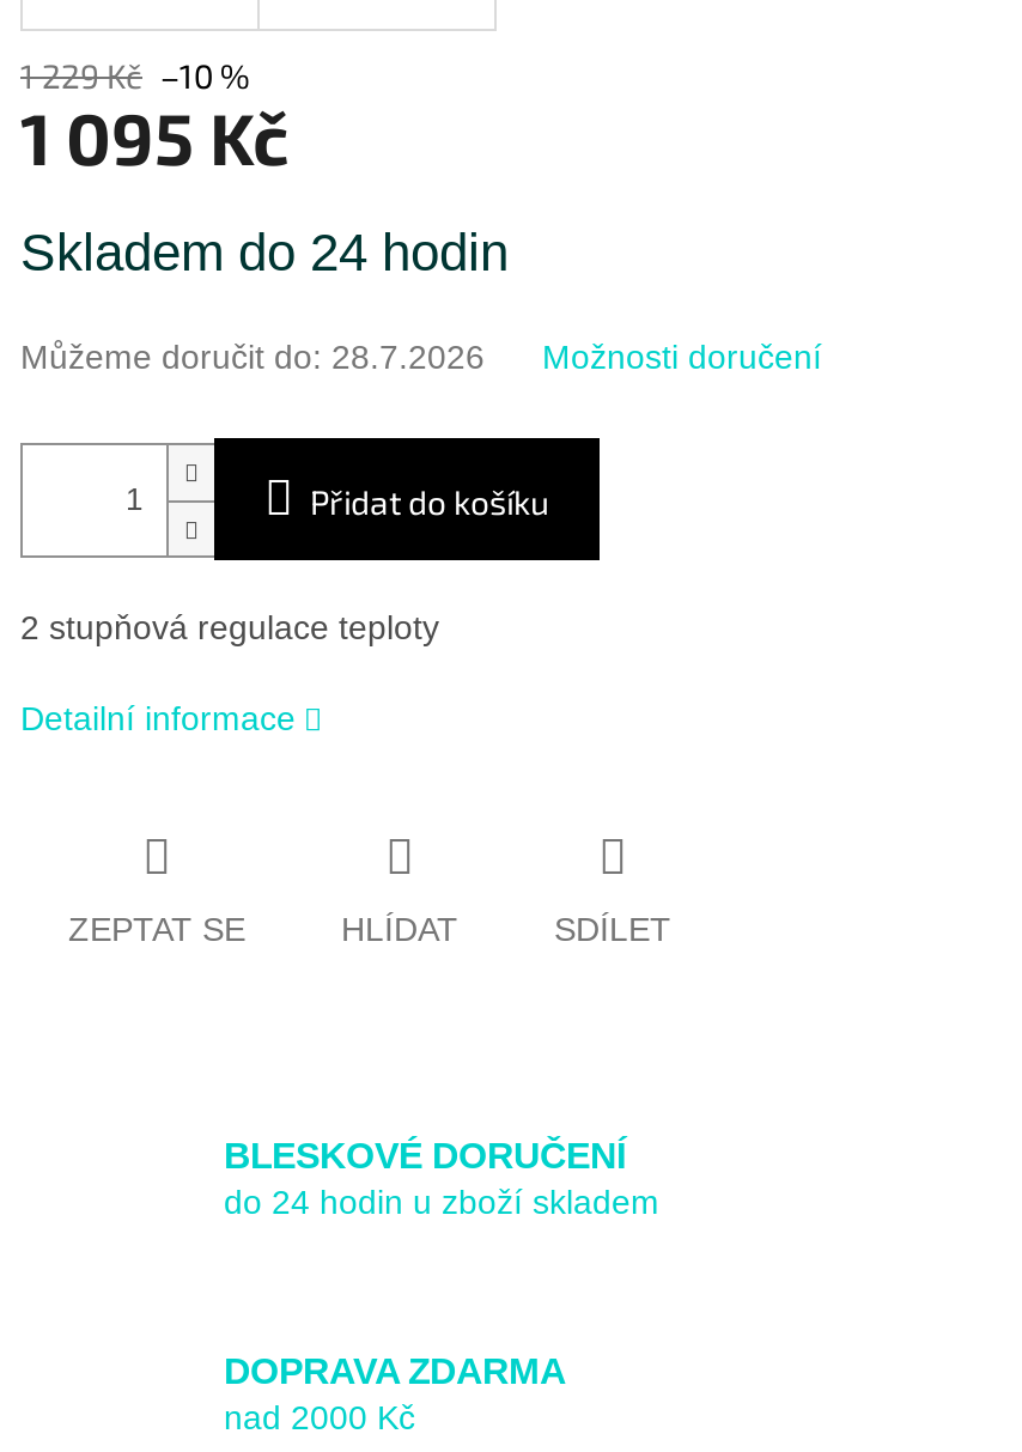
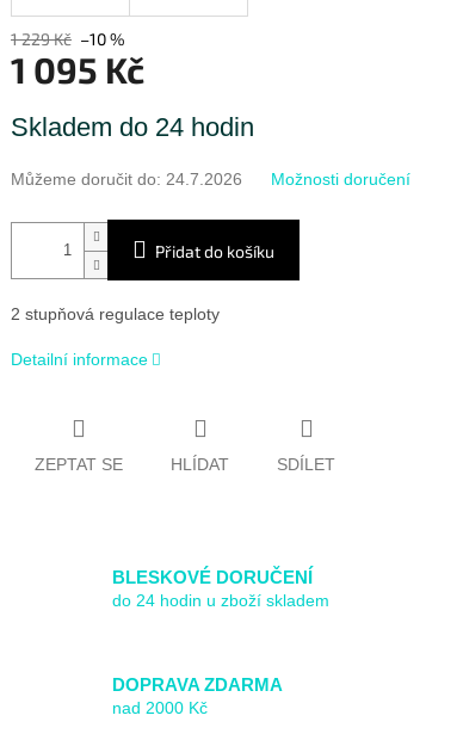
[20,339,485,377] Můžeme doručit do: 28.7.2026 -> [11,170,242,189] Můžeme doručit do: 24.7.2026

